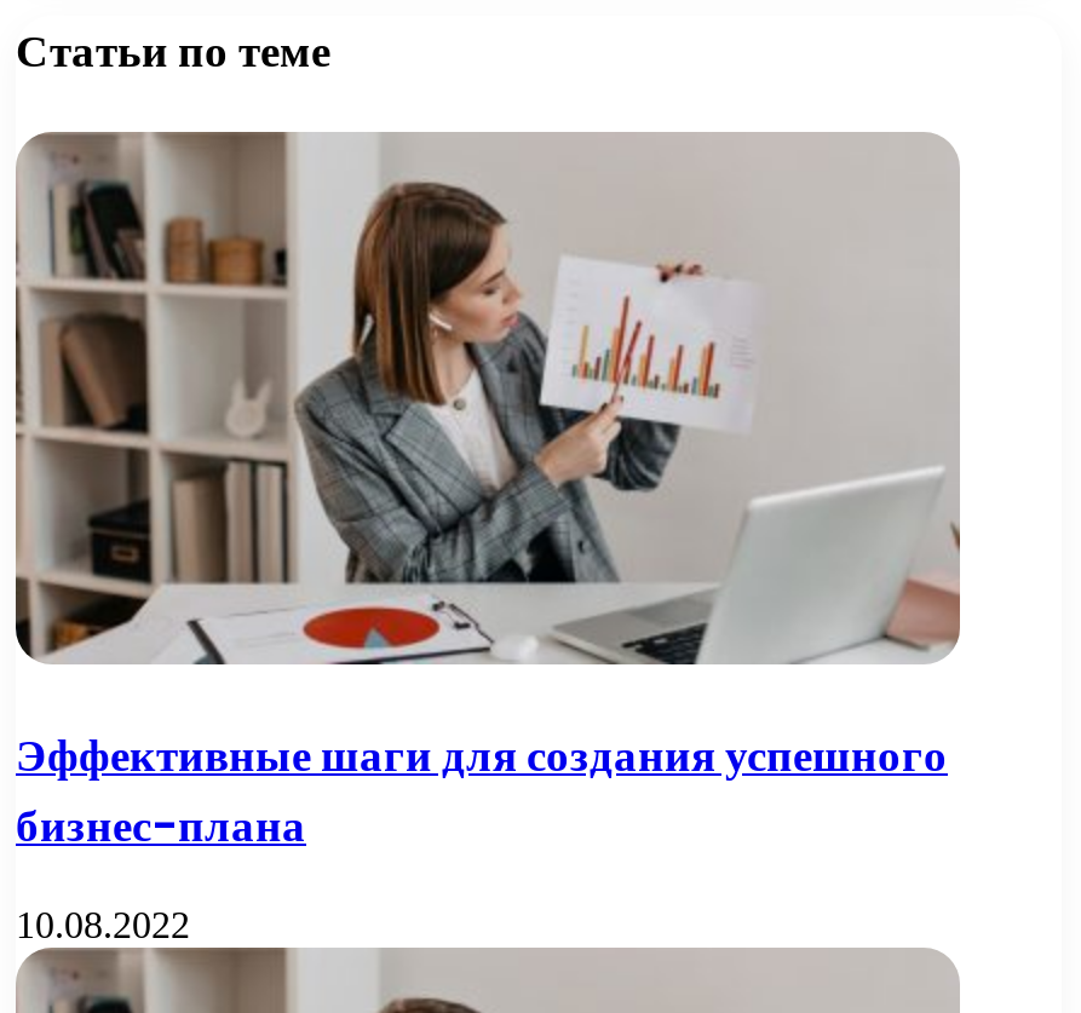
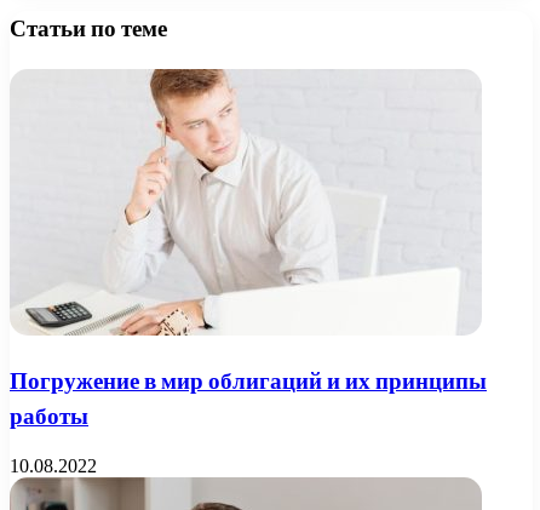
[13,129,962,858] [image] | Эффективные шаги для создания успешного | бизнес-плана -> [10,68,487,432] [image] | Погружение в мир облигаций и их принципы | работы

